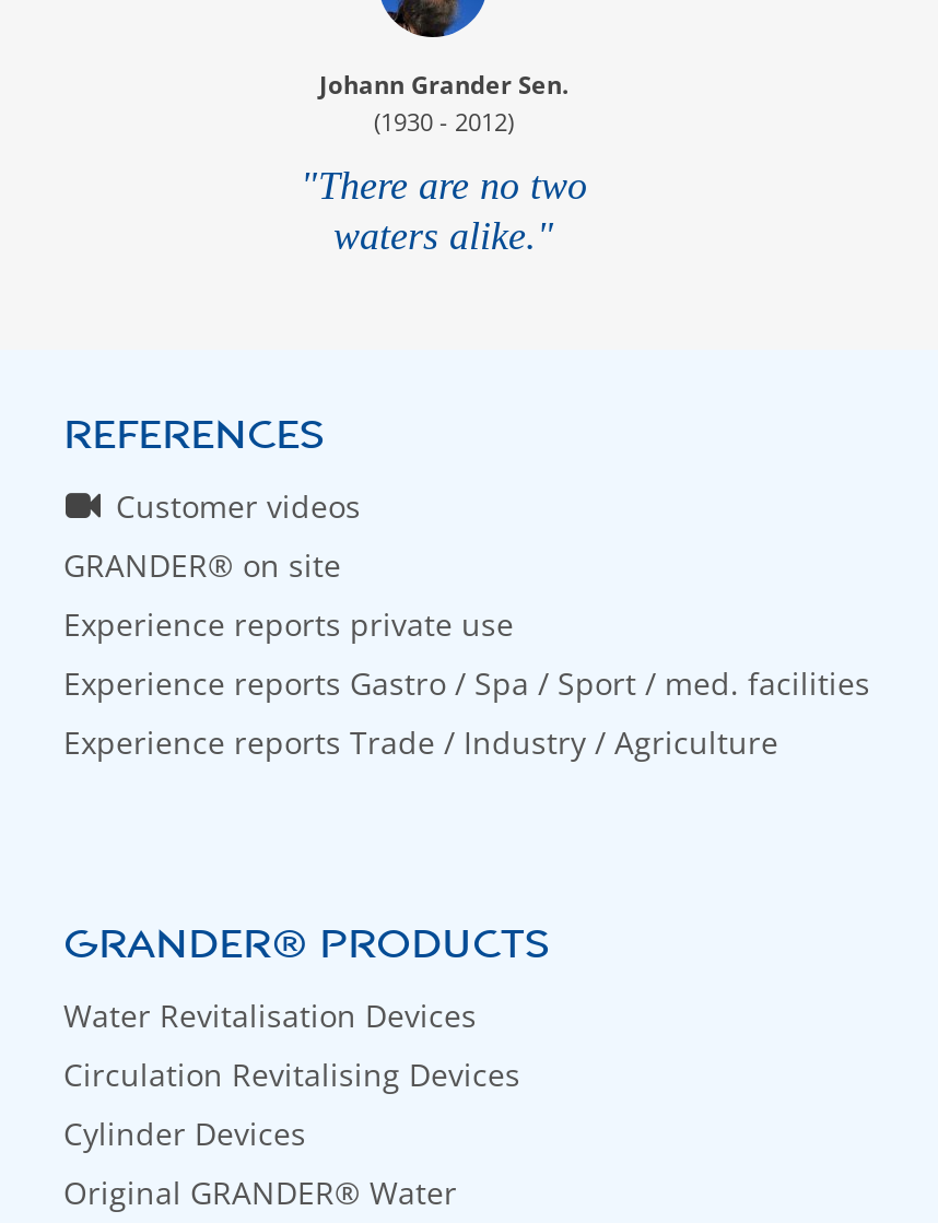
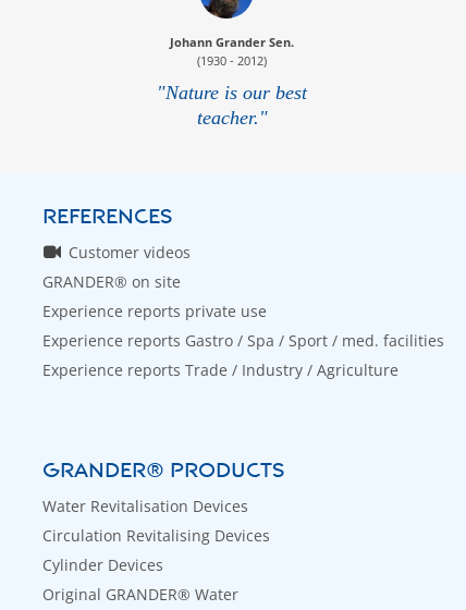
[301,164,587,257] "There are no two | waters alike." -> [157,81,307,128] "Nature is our best | teacher."

